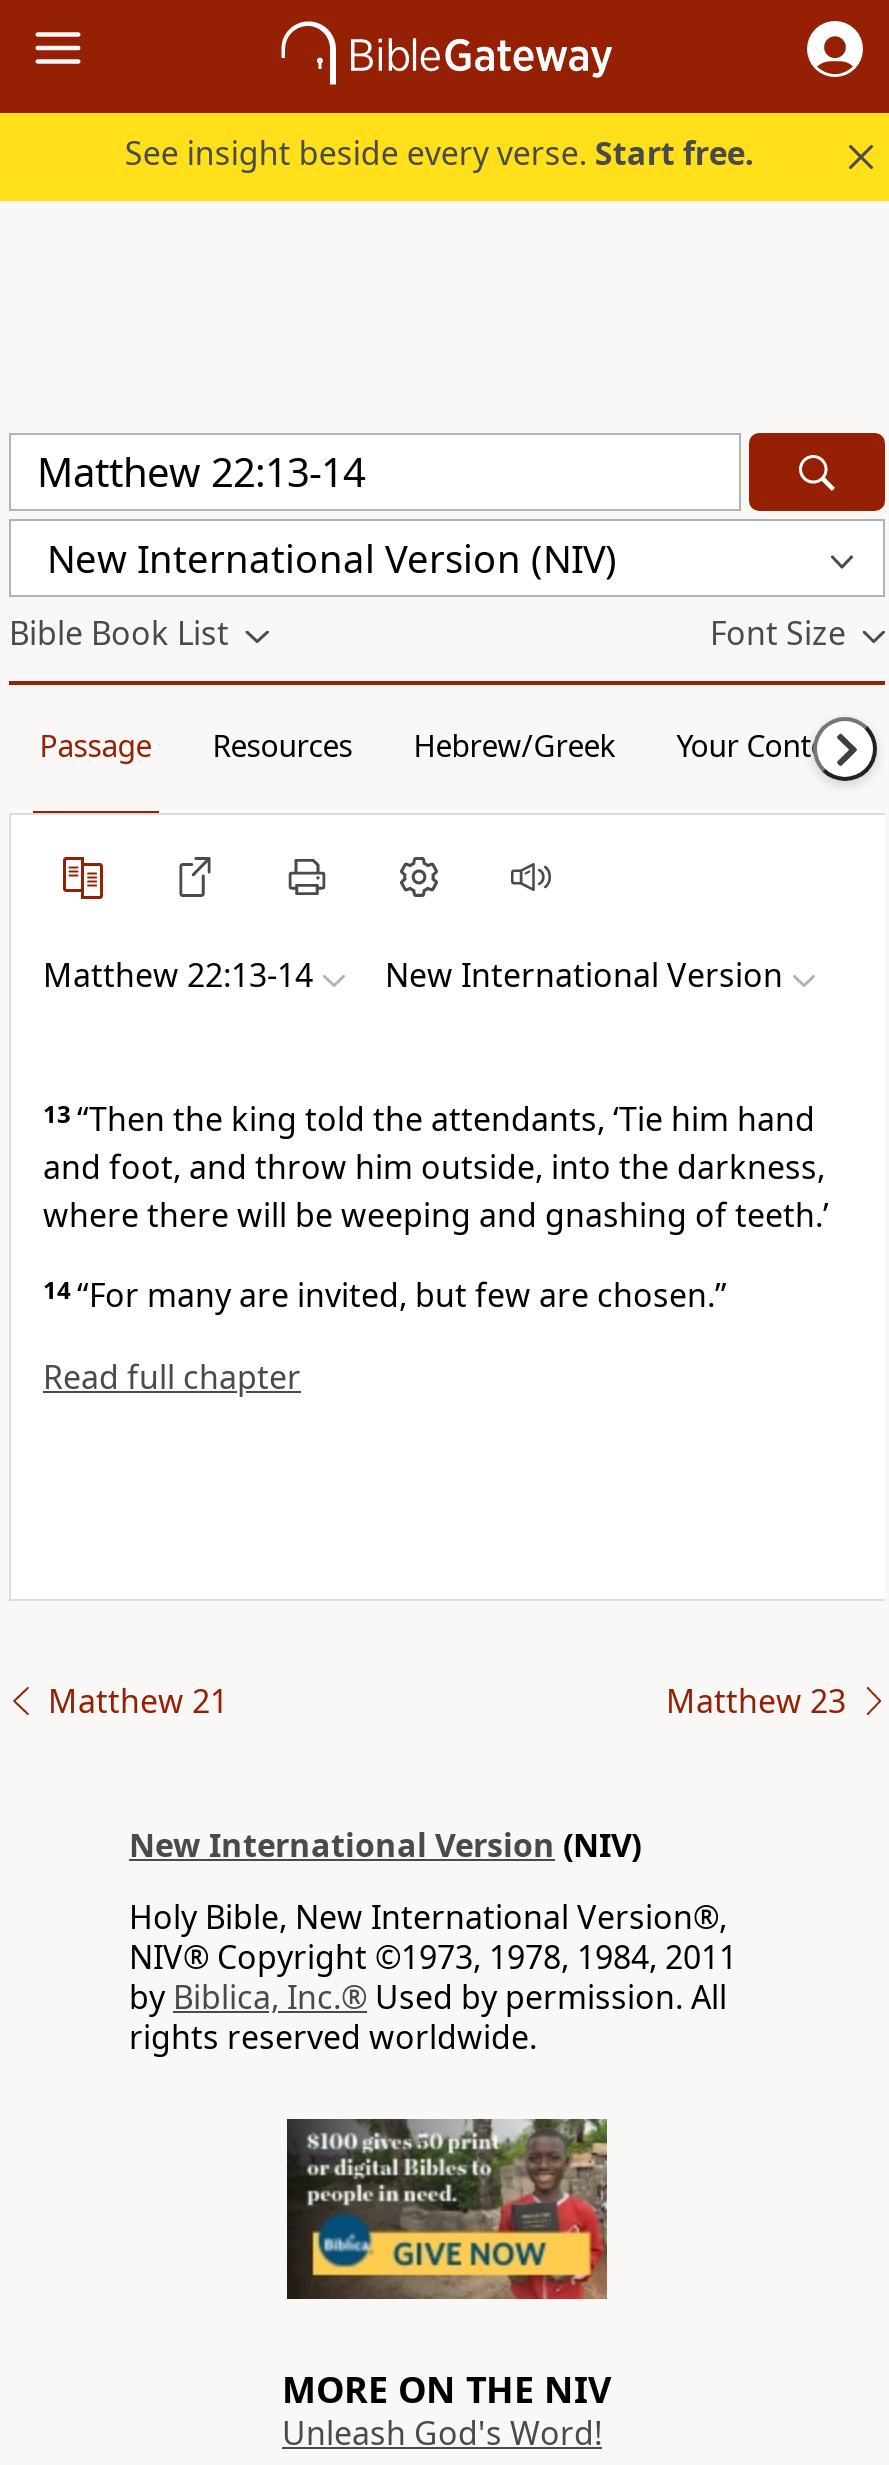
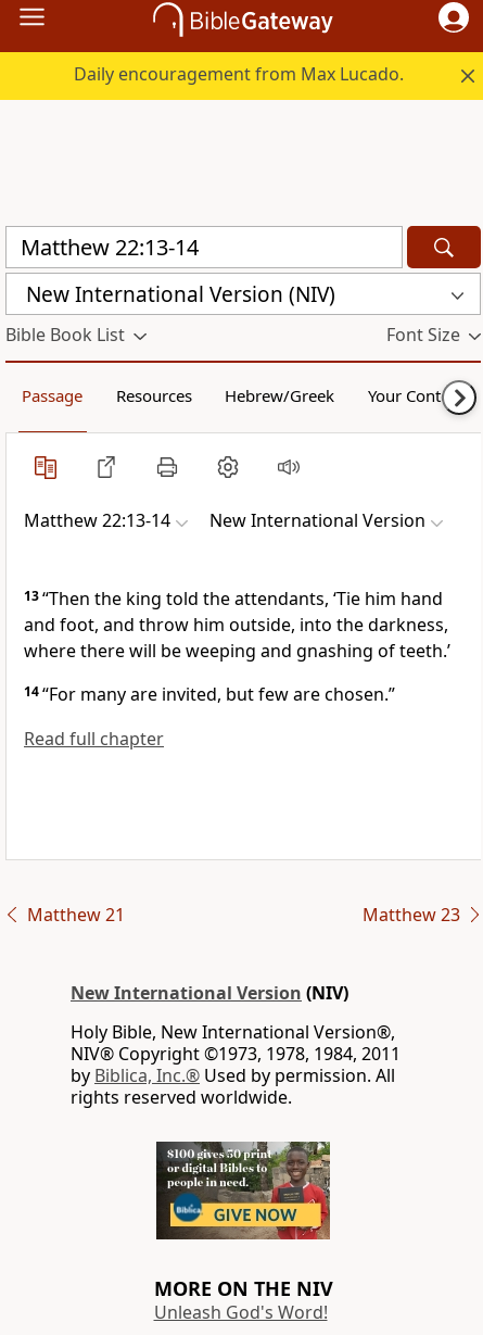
[125,131,755,175] See insight beside every verse. Start free. -> [74,62,404,86] Daily encouragement from Max Lucado.

